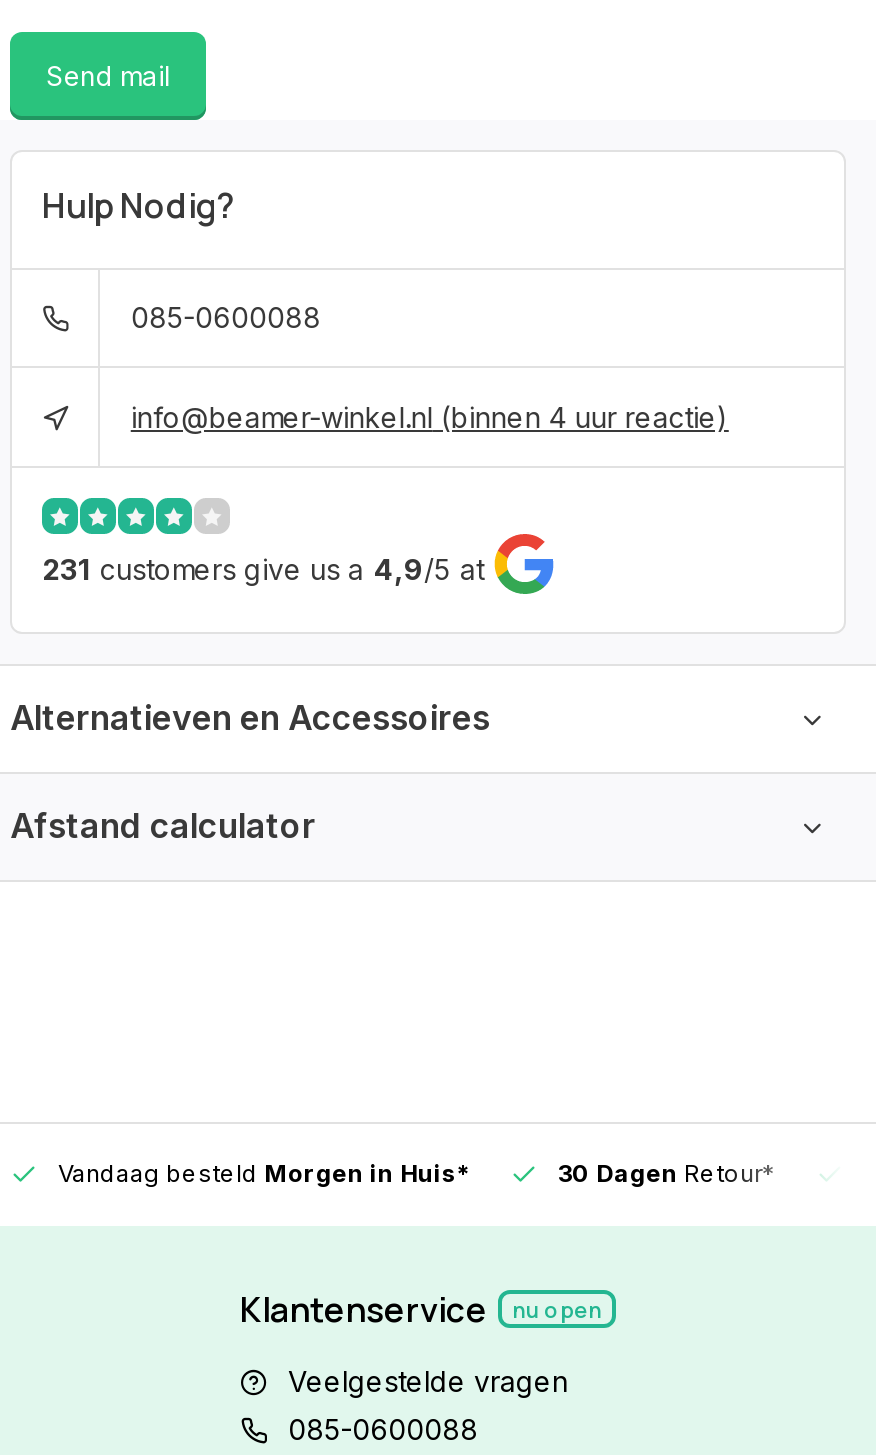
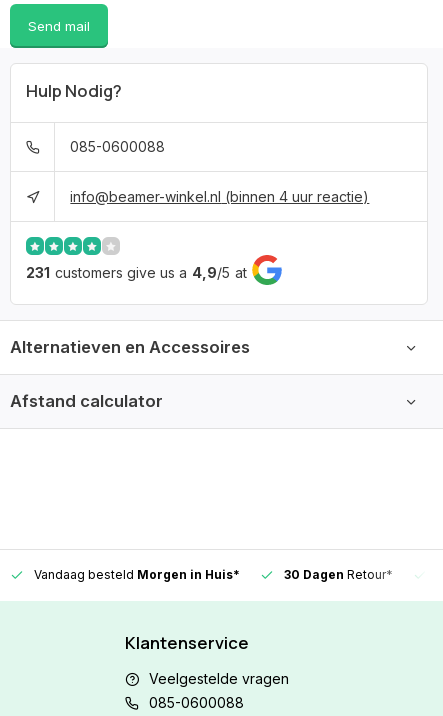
[512,1294,602,1324] nu open -> none

